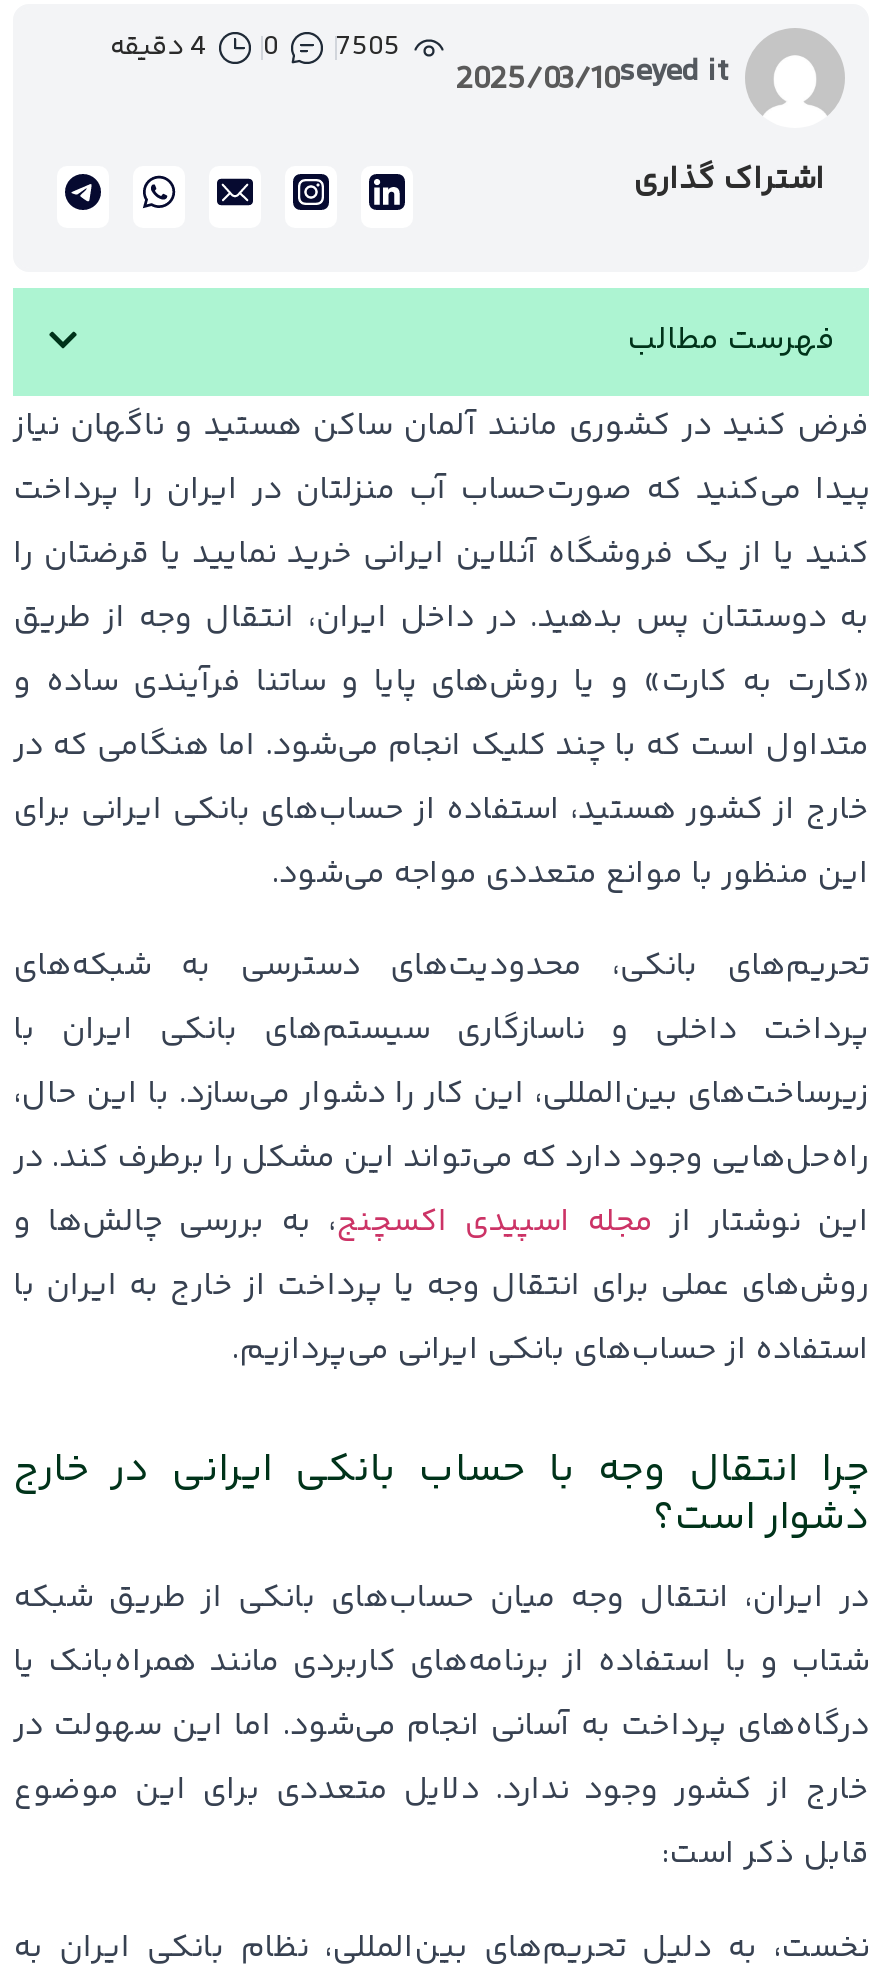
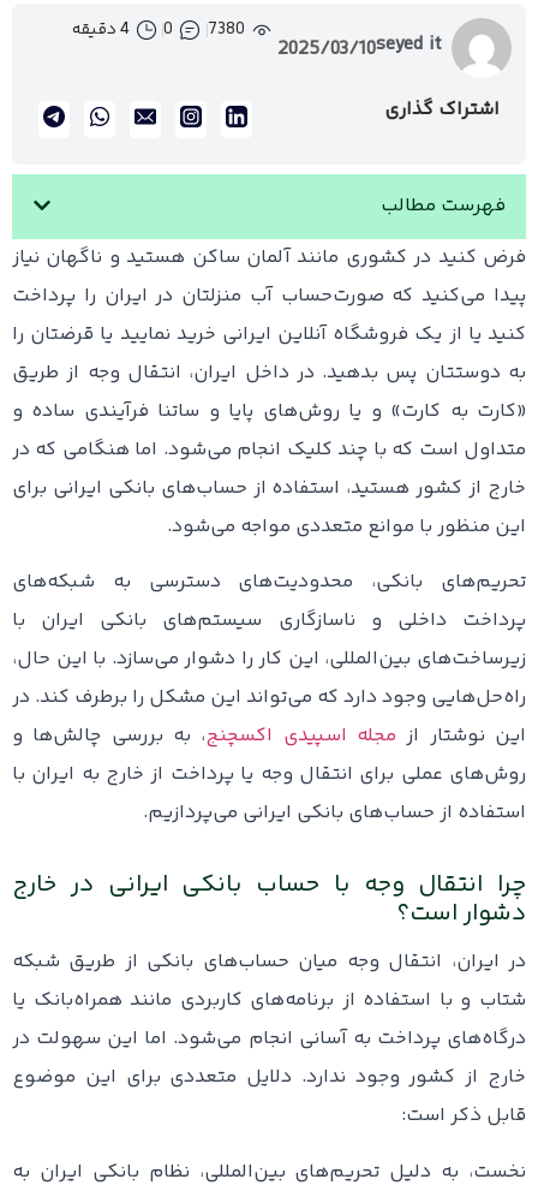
[336,25,400,69] 7505 -> [207,16,244,43] 7380

